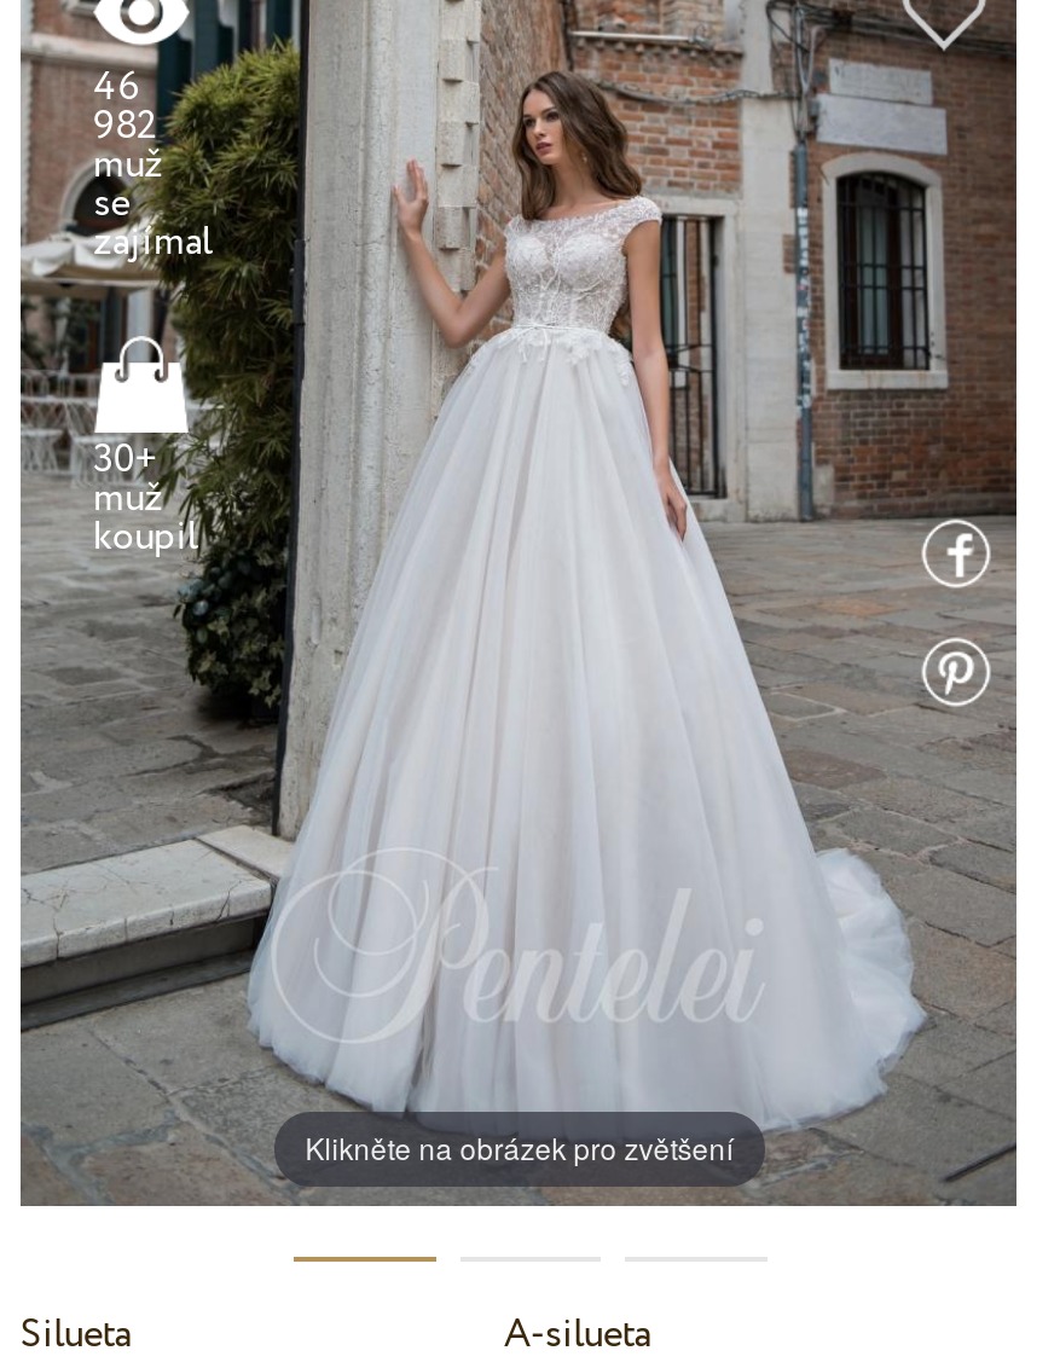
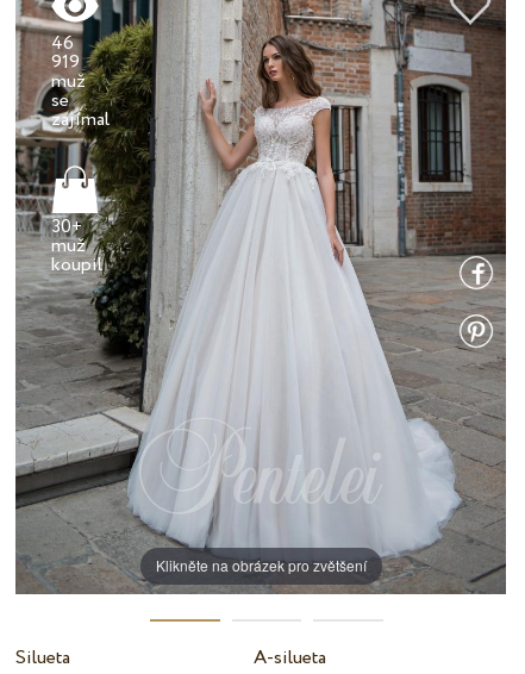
[94,100,159,155] 982 -> [51,49,80,76] 919

